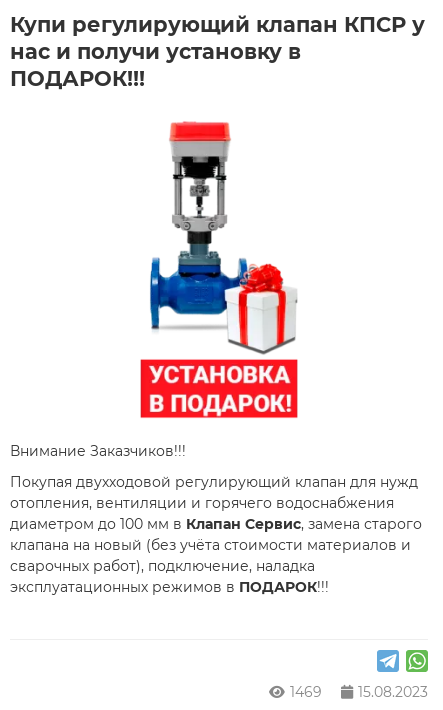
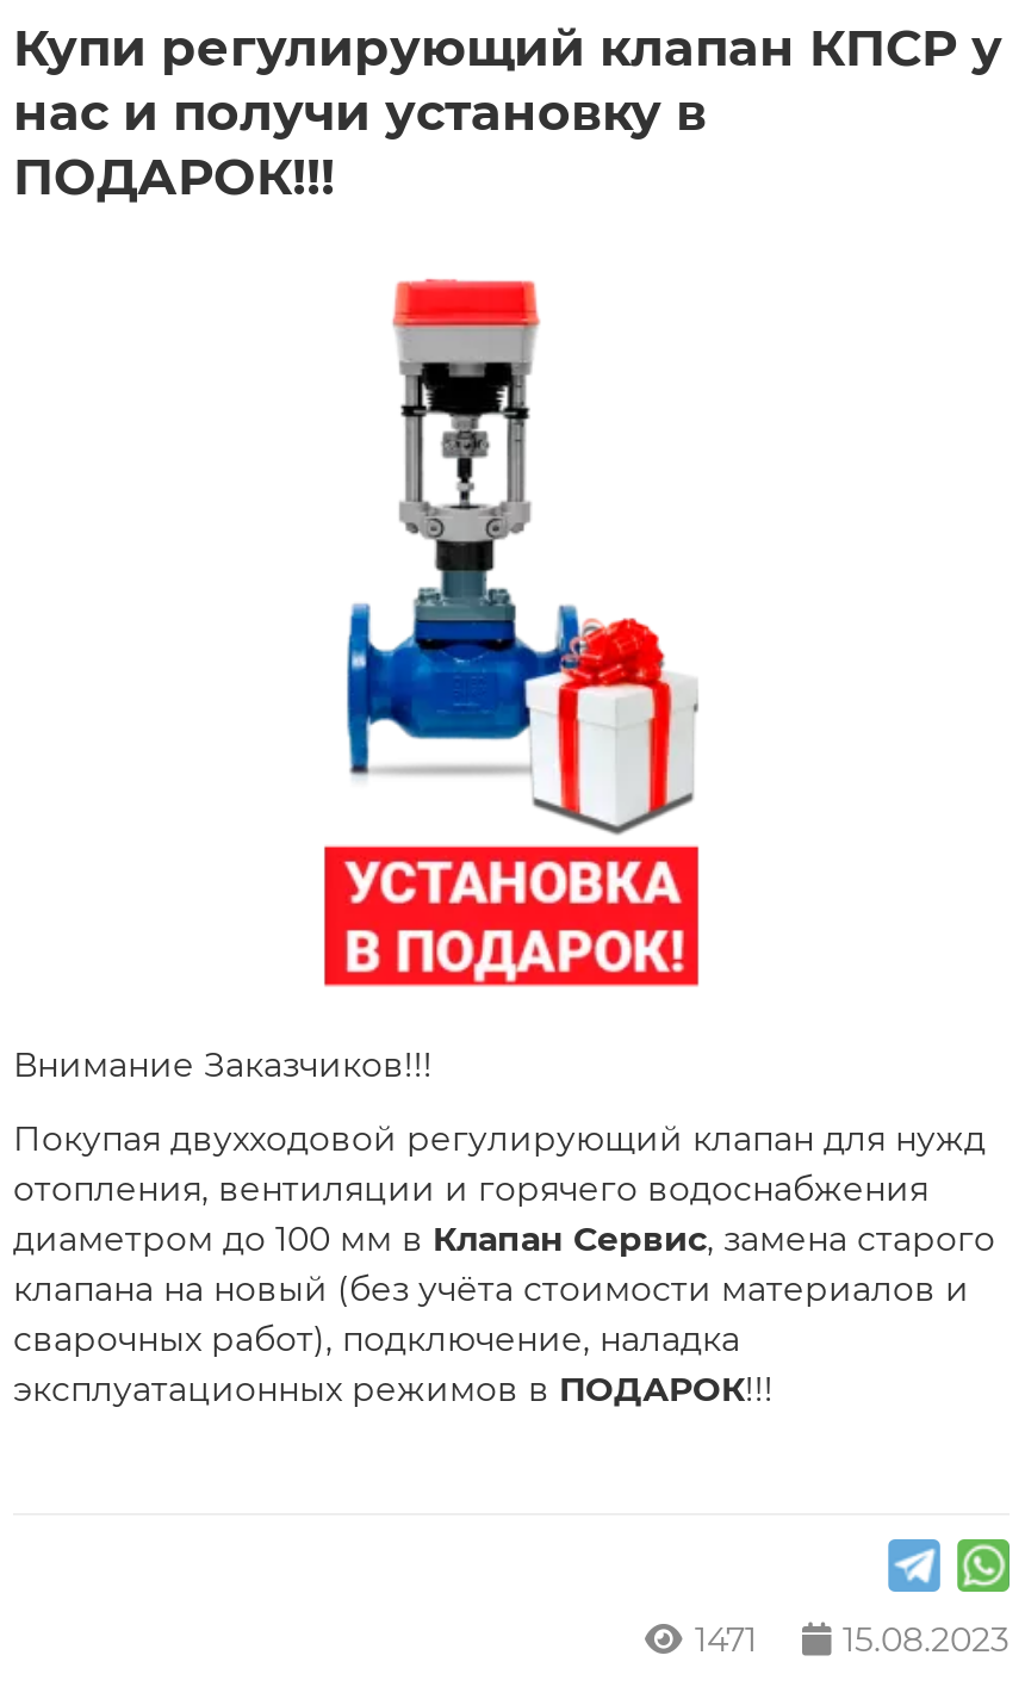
[290,682,428,700] 1469 15.08.2023 -> [695,1617,1010,1660] 1471 15.08.2023

